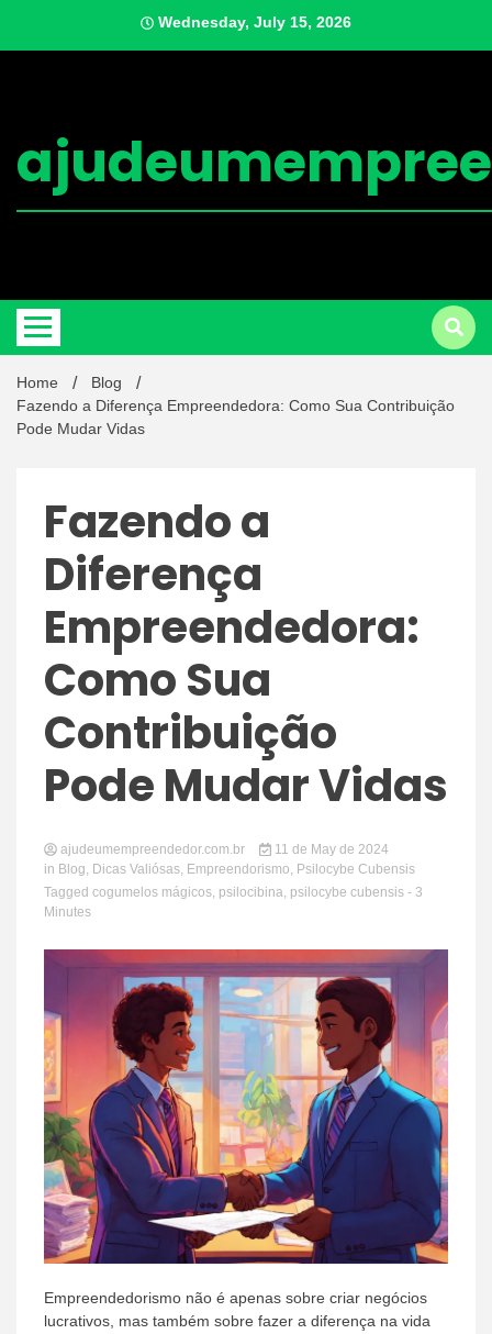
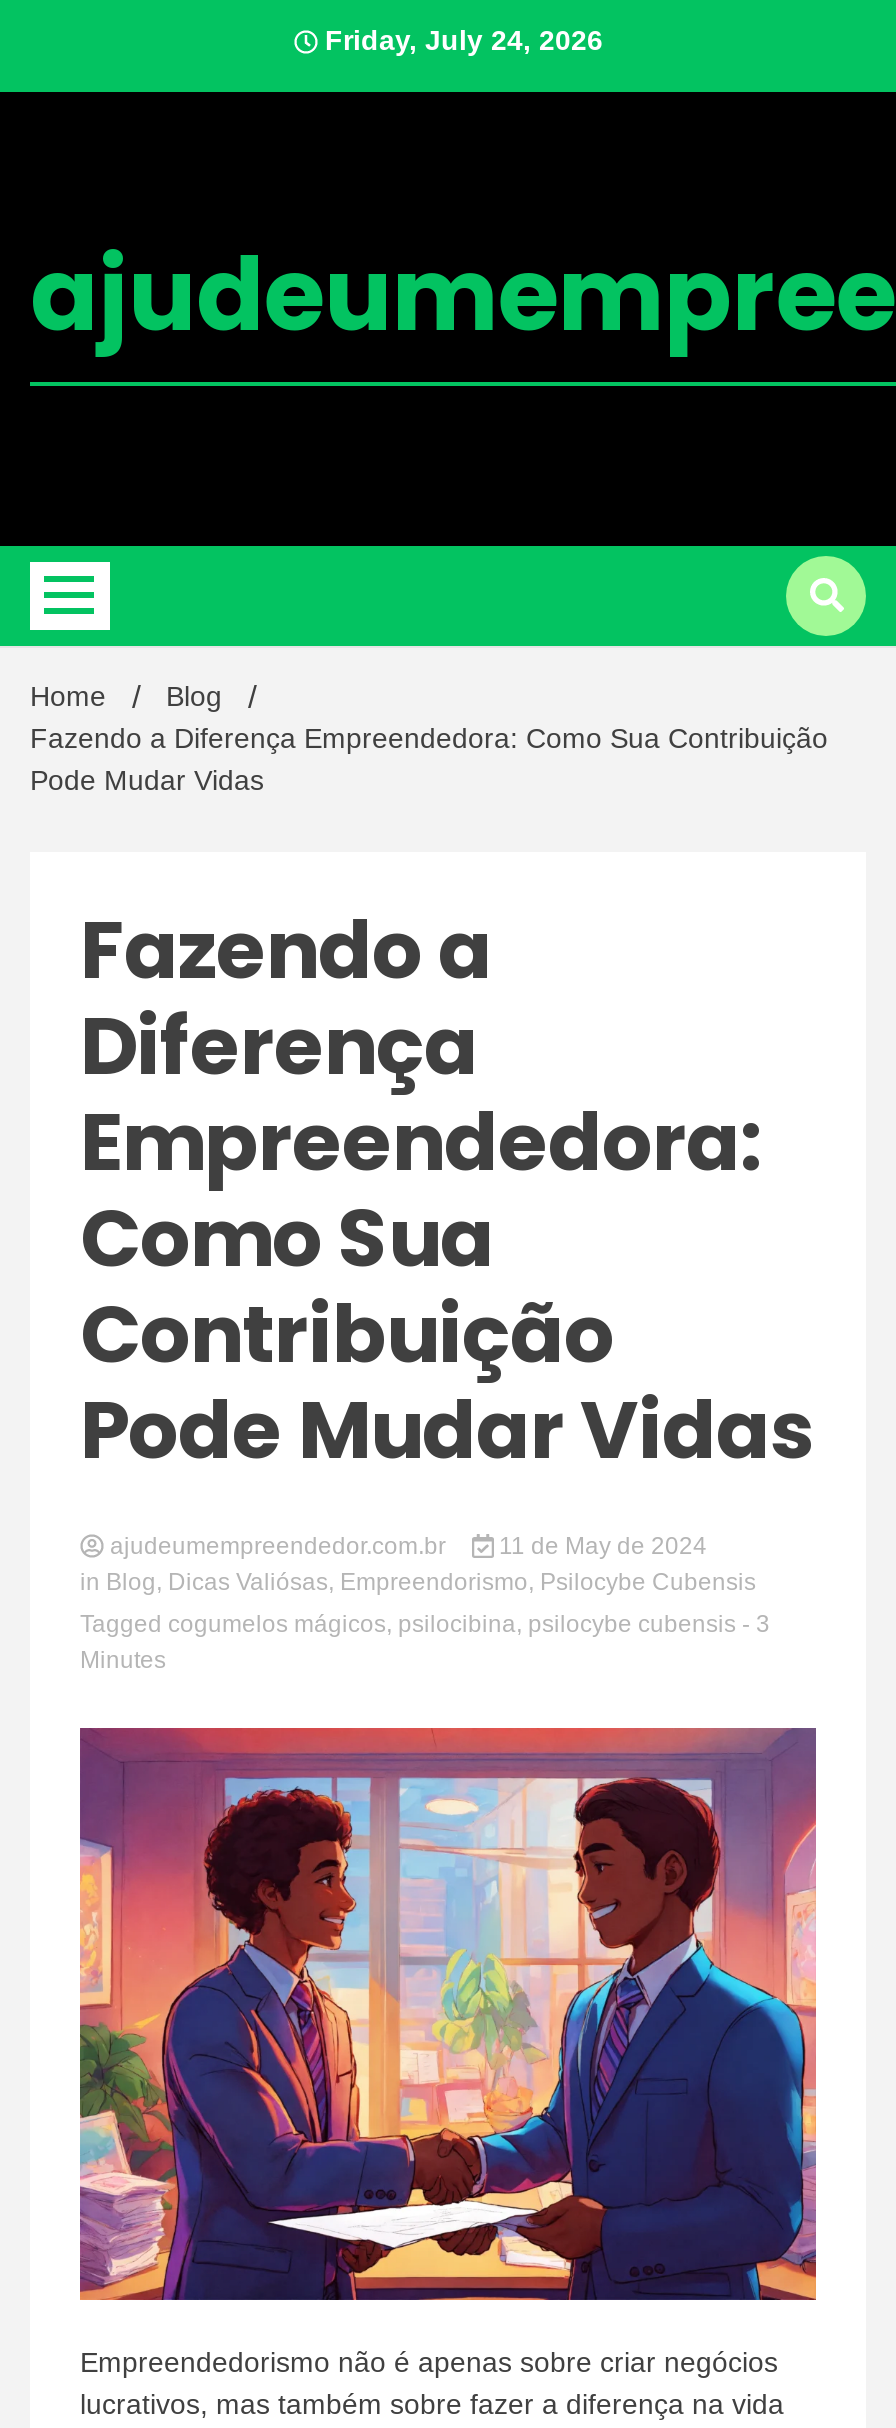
[154,13,351,31] Wednesday, July 15, 2026 -> [317,24,603,56] Friday, July 24, 2026

